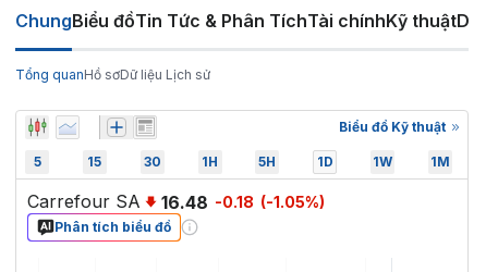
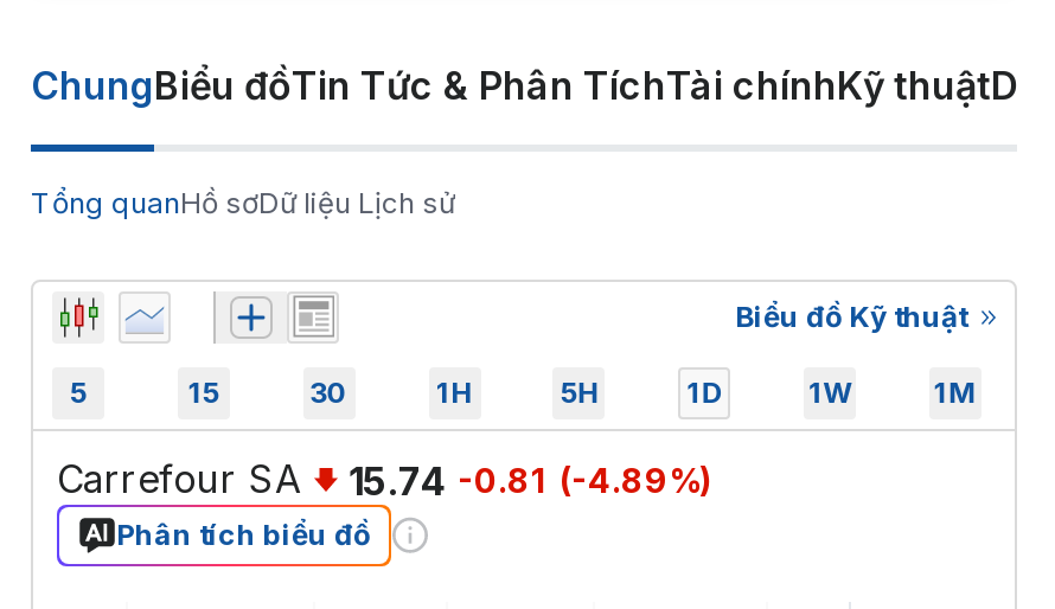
[27,190,325,213] Carrefour SA 16.48 -0.18 (-1.05%) -> [57,454,711,504] Carrefour SA 15.74 -0.81 (-4.89%)

